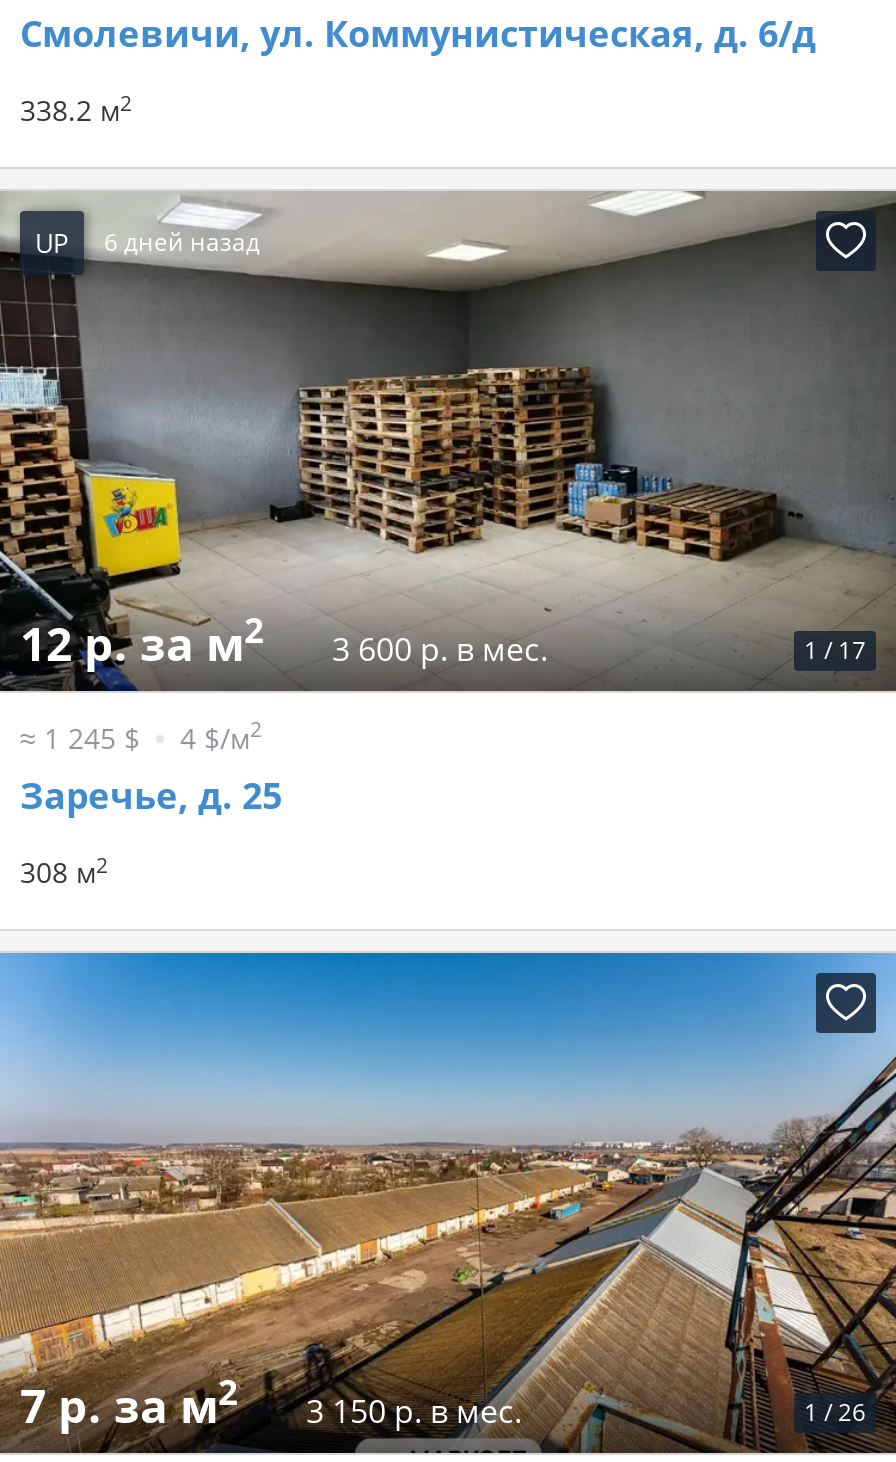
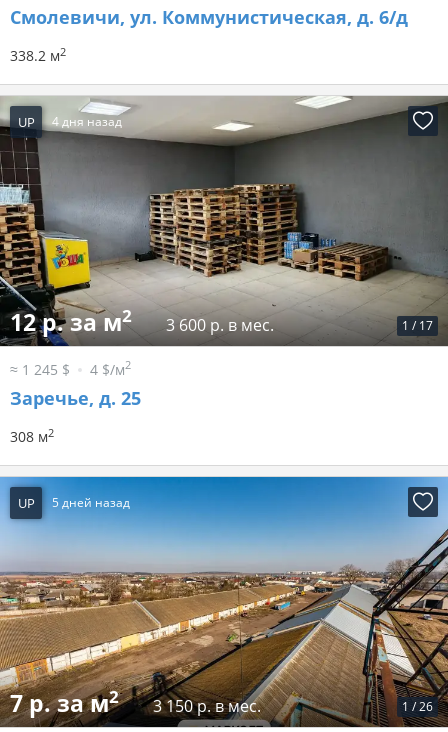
[35,224,260,260] UP 6 дней назад -> [17,112,122,130] UP 4 дня назад
none -> [17,493,130,511] UP | 5 дней назад

